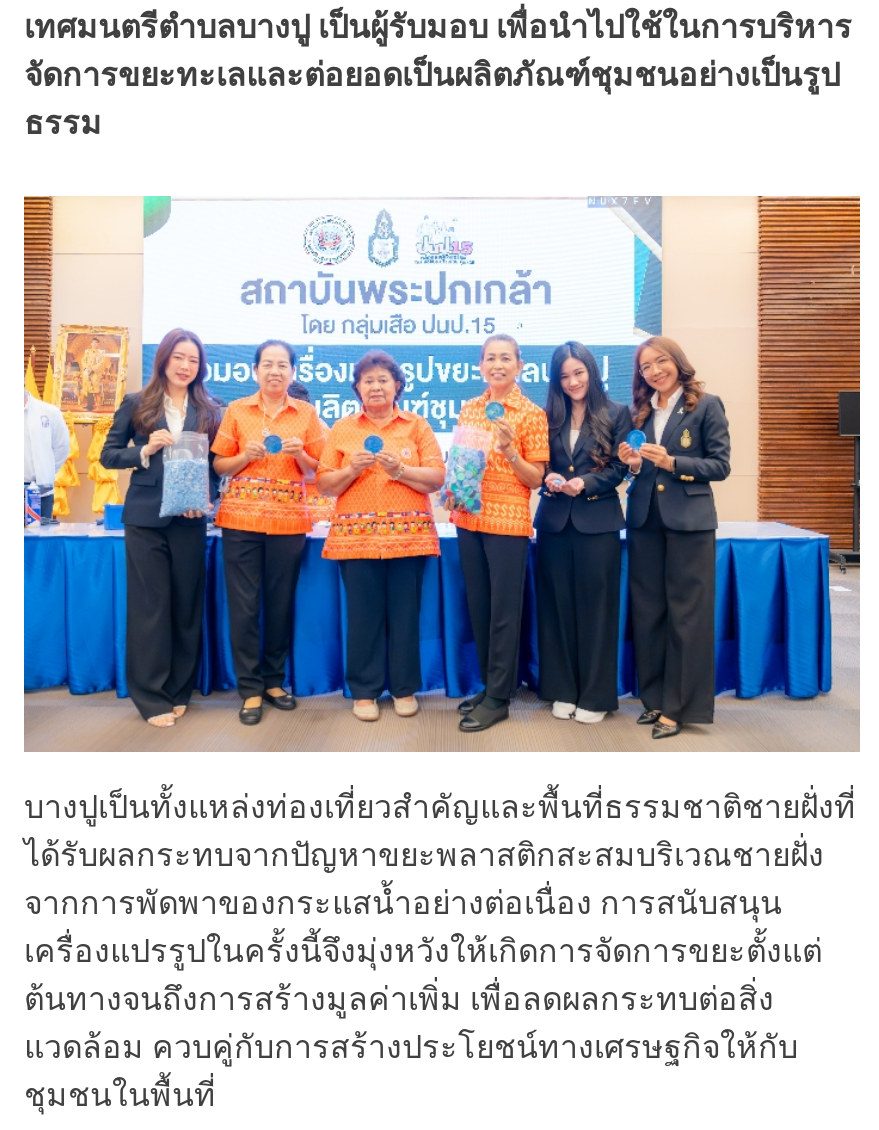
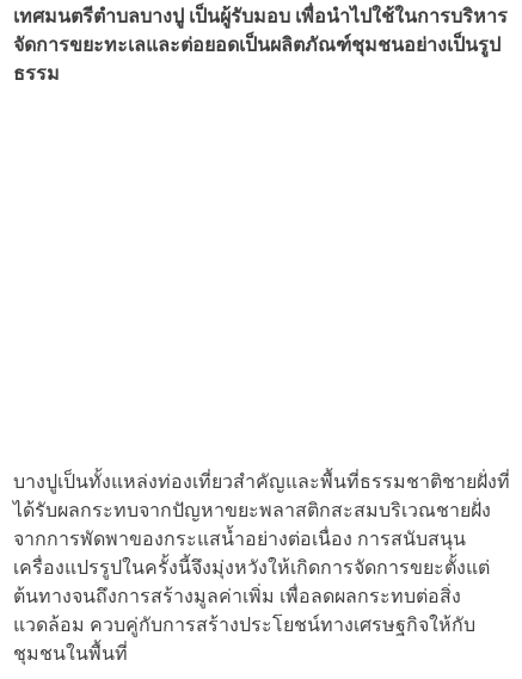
[22,194,862,754] [image] -> none

